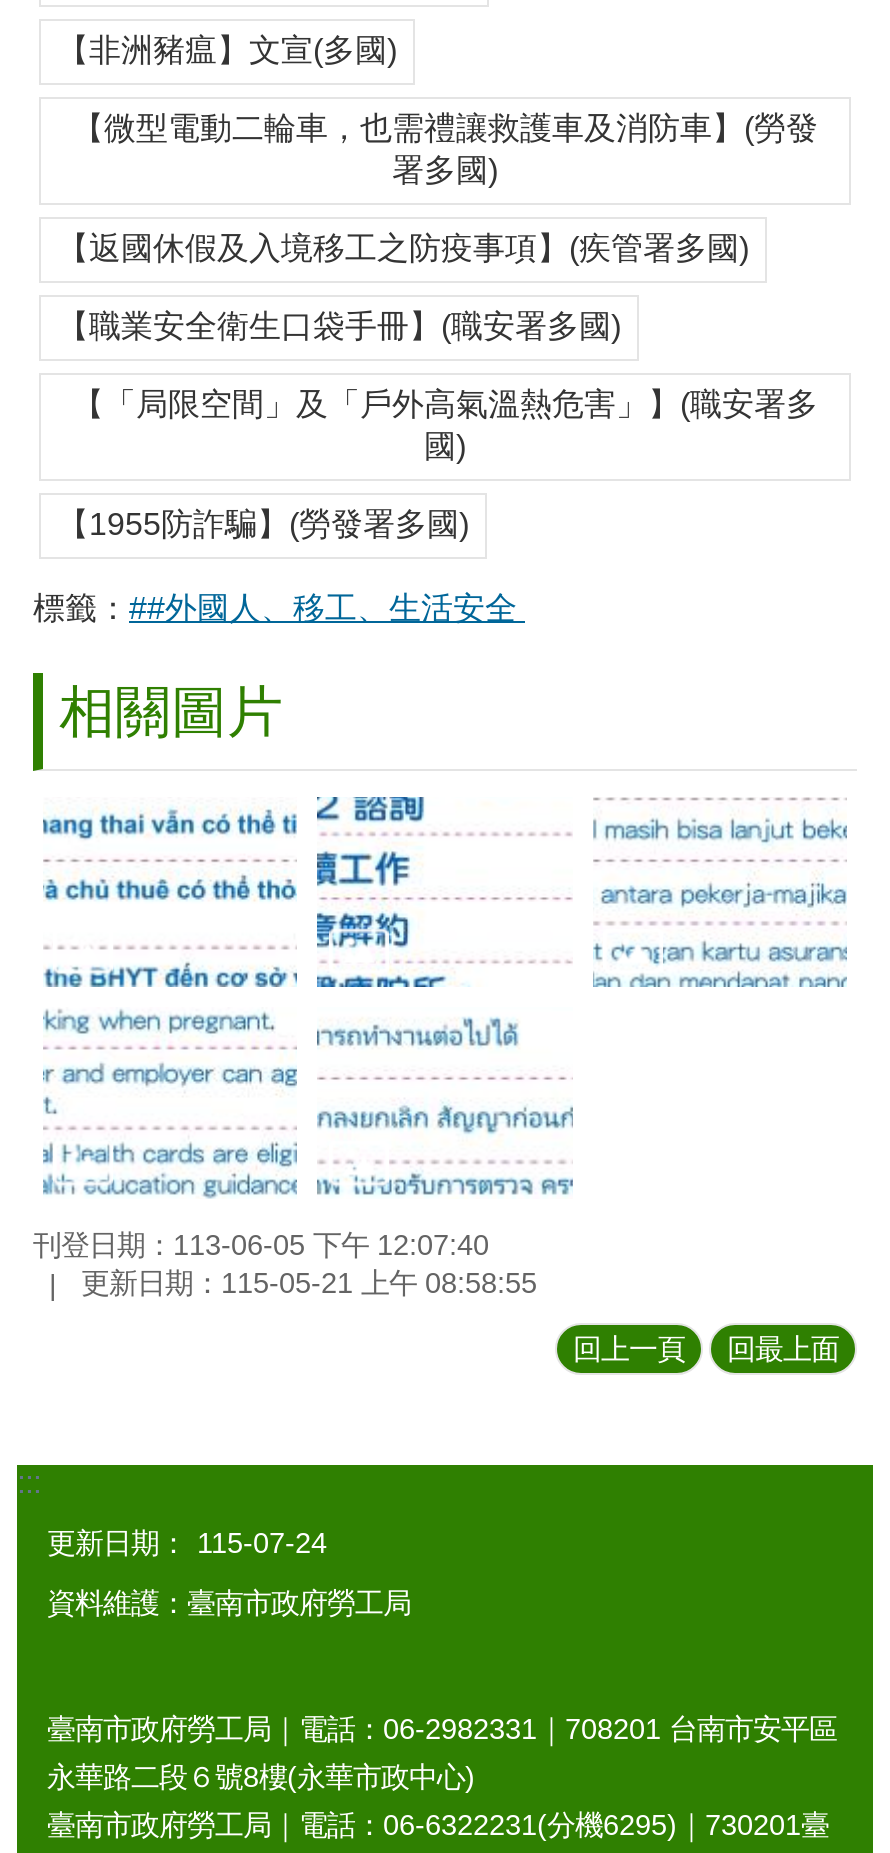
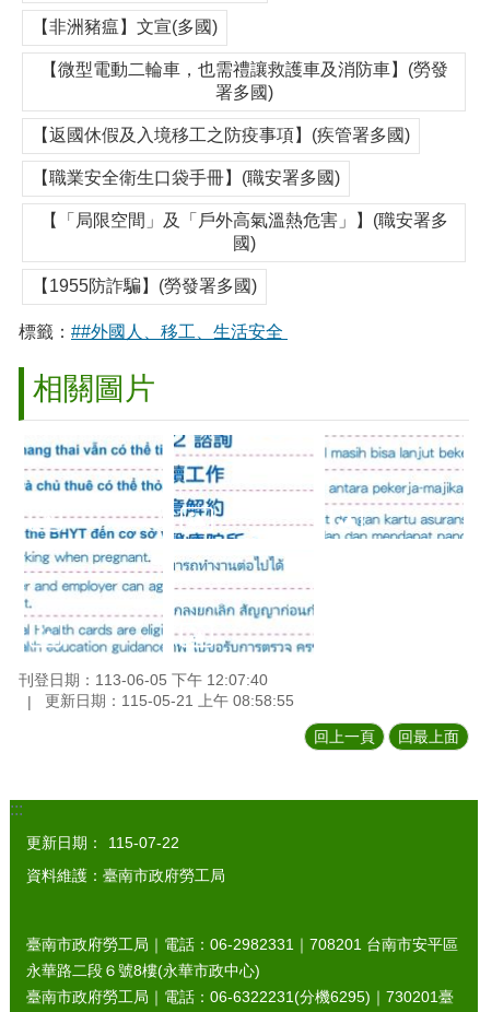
[47,1528,327,1560] 更新日期： 115-07-24 -> [26,834,179,852] 更新日期： 115-07-22

